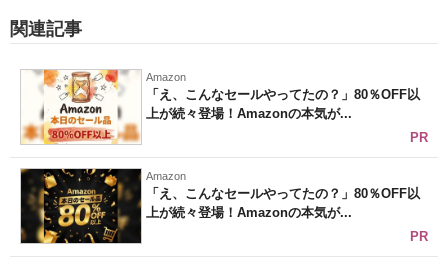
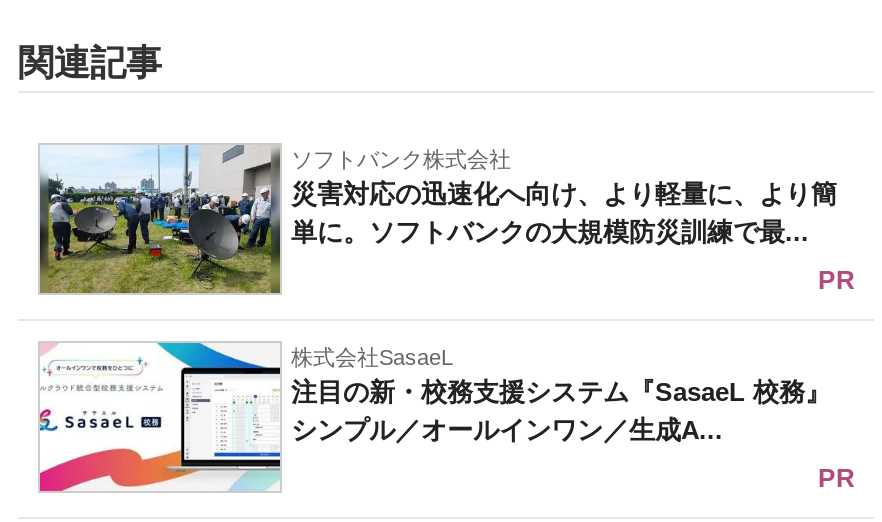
[21,69,420,145] [image] | Amazon | 「え、こんなセールやってたの？」80％OFF以 | 上が続々登場！Amazonの本気が... -> [38,143,837,295] [image] | ソフトバンク株式会社 | 災害対応の迅速化へ向け、より軽量に、より簡 | 単に。ソフトバンクの大規模防災訓練で最...
[20,168,420,244] [image] | Amazon | 「え、こんなセールやってたの？」80％OFF以 | 上が続々登場！Amazonの本気が... -> [38,341,831,493] [image] | 株式会社SasaeL | 注目の新・校務支援システム『SasaeL 校務』 | シンプル／オールインワン／生成A...

